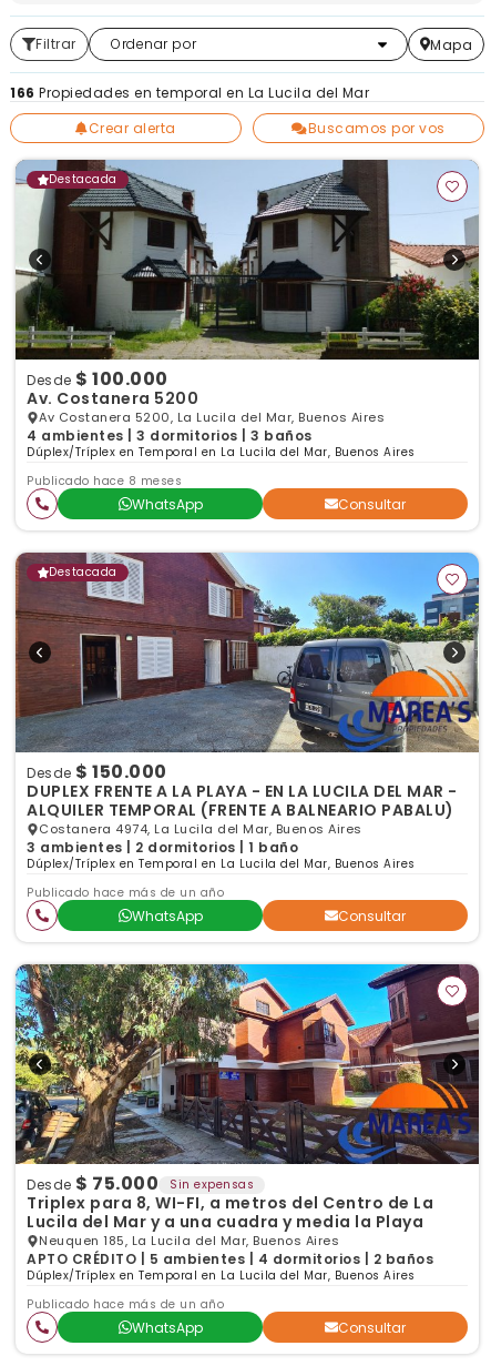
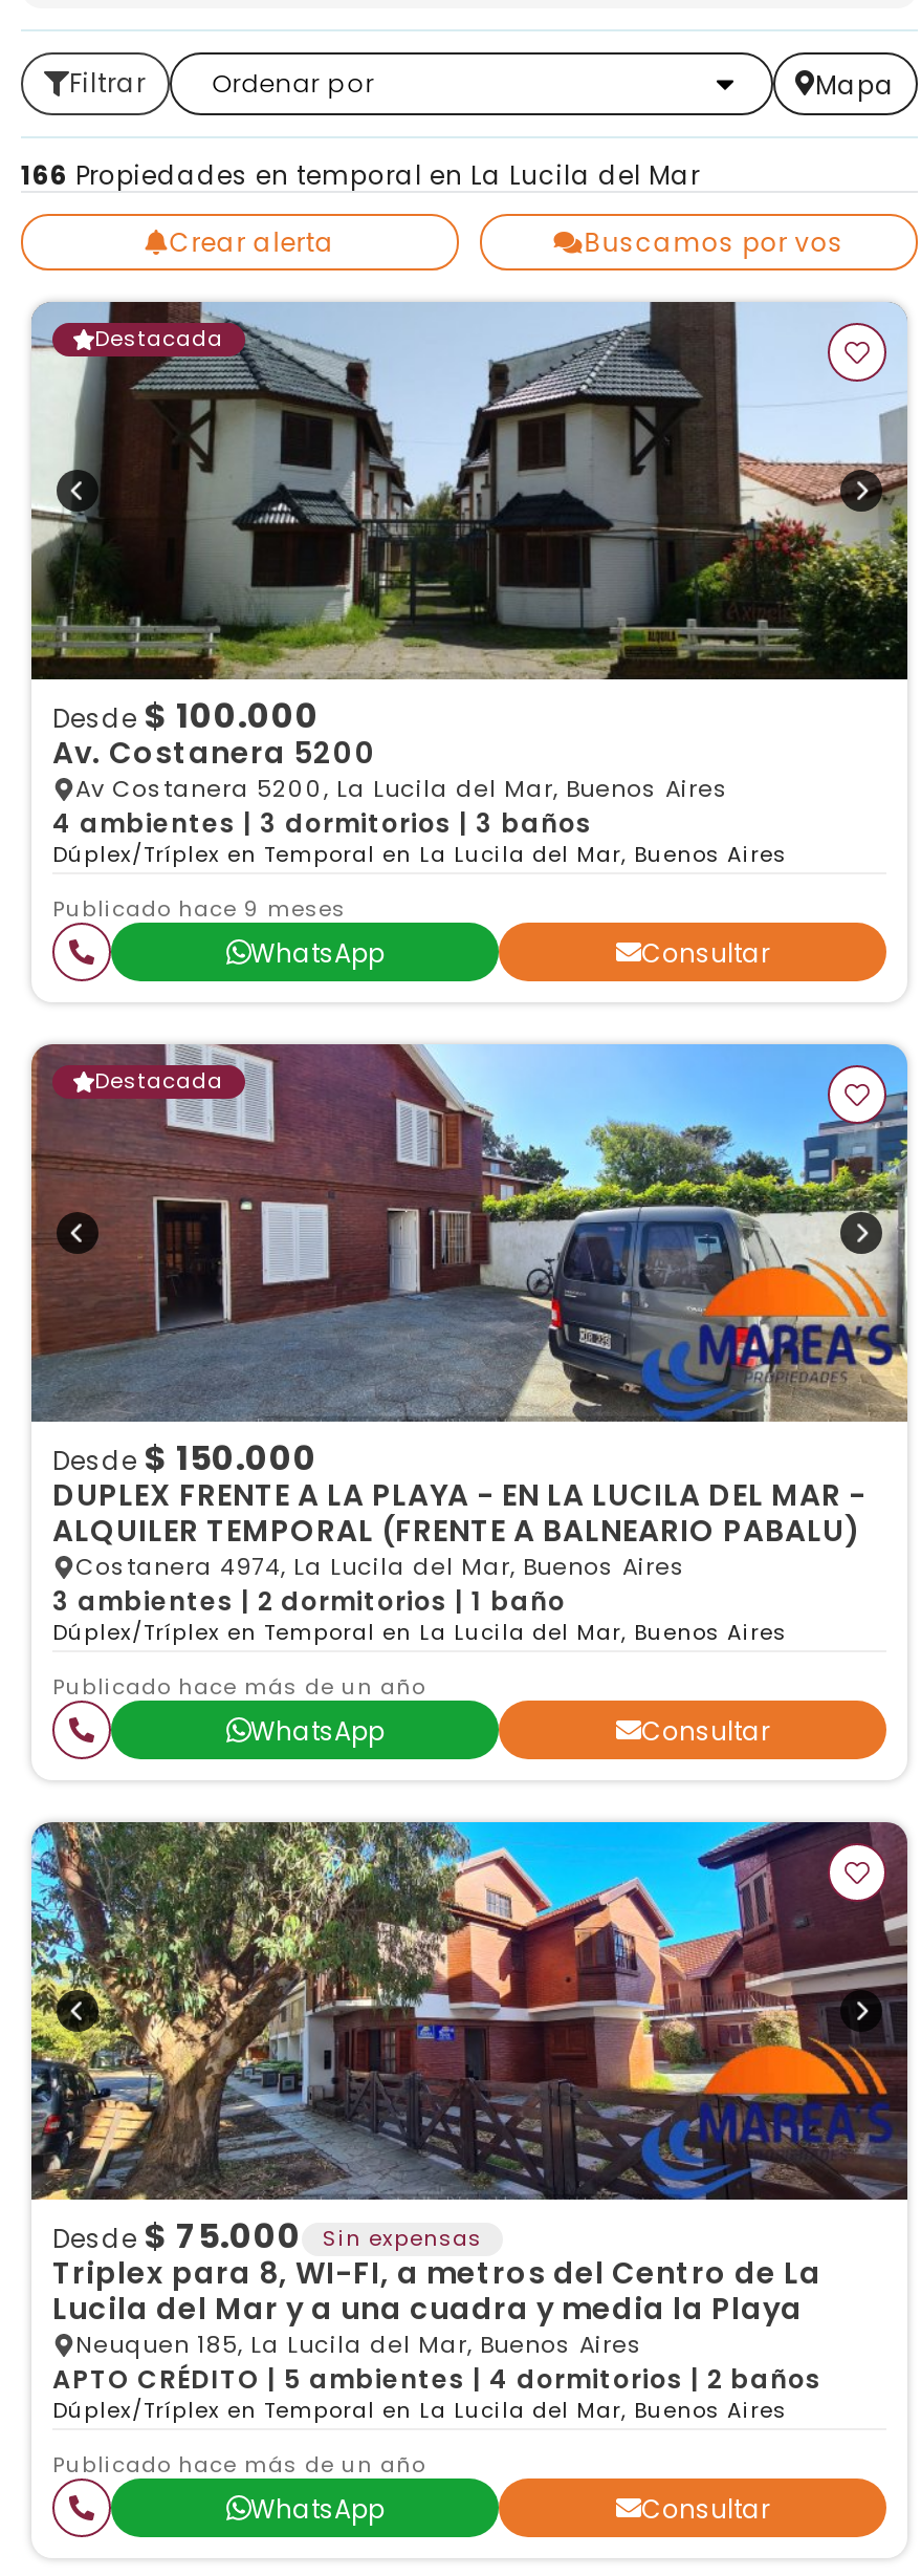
[27,473,182,489] Publicado hace 8 meses -> [52,893,346,925] Publicado hace 9 meses

